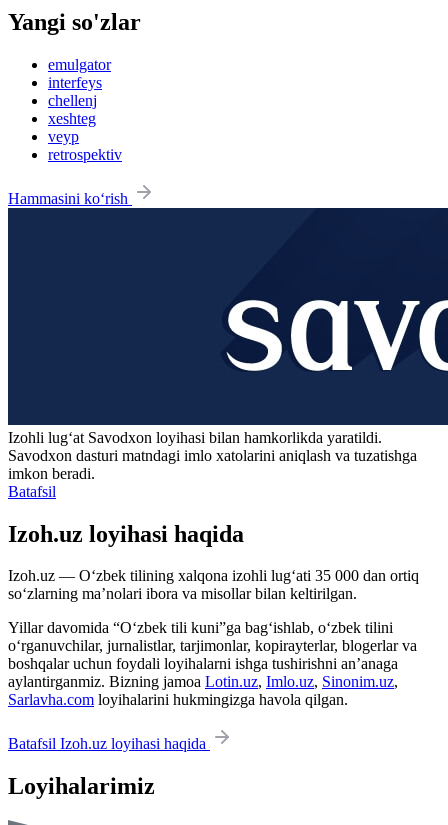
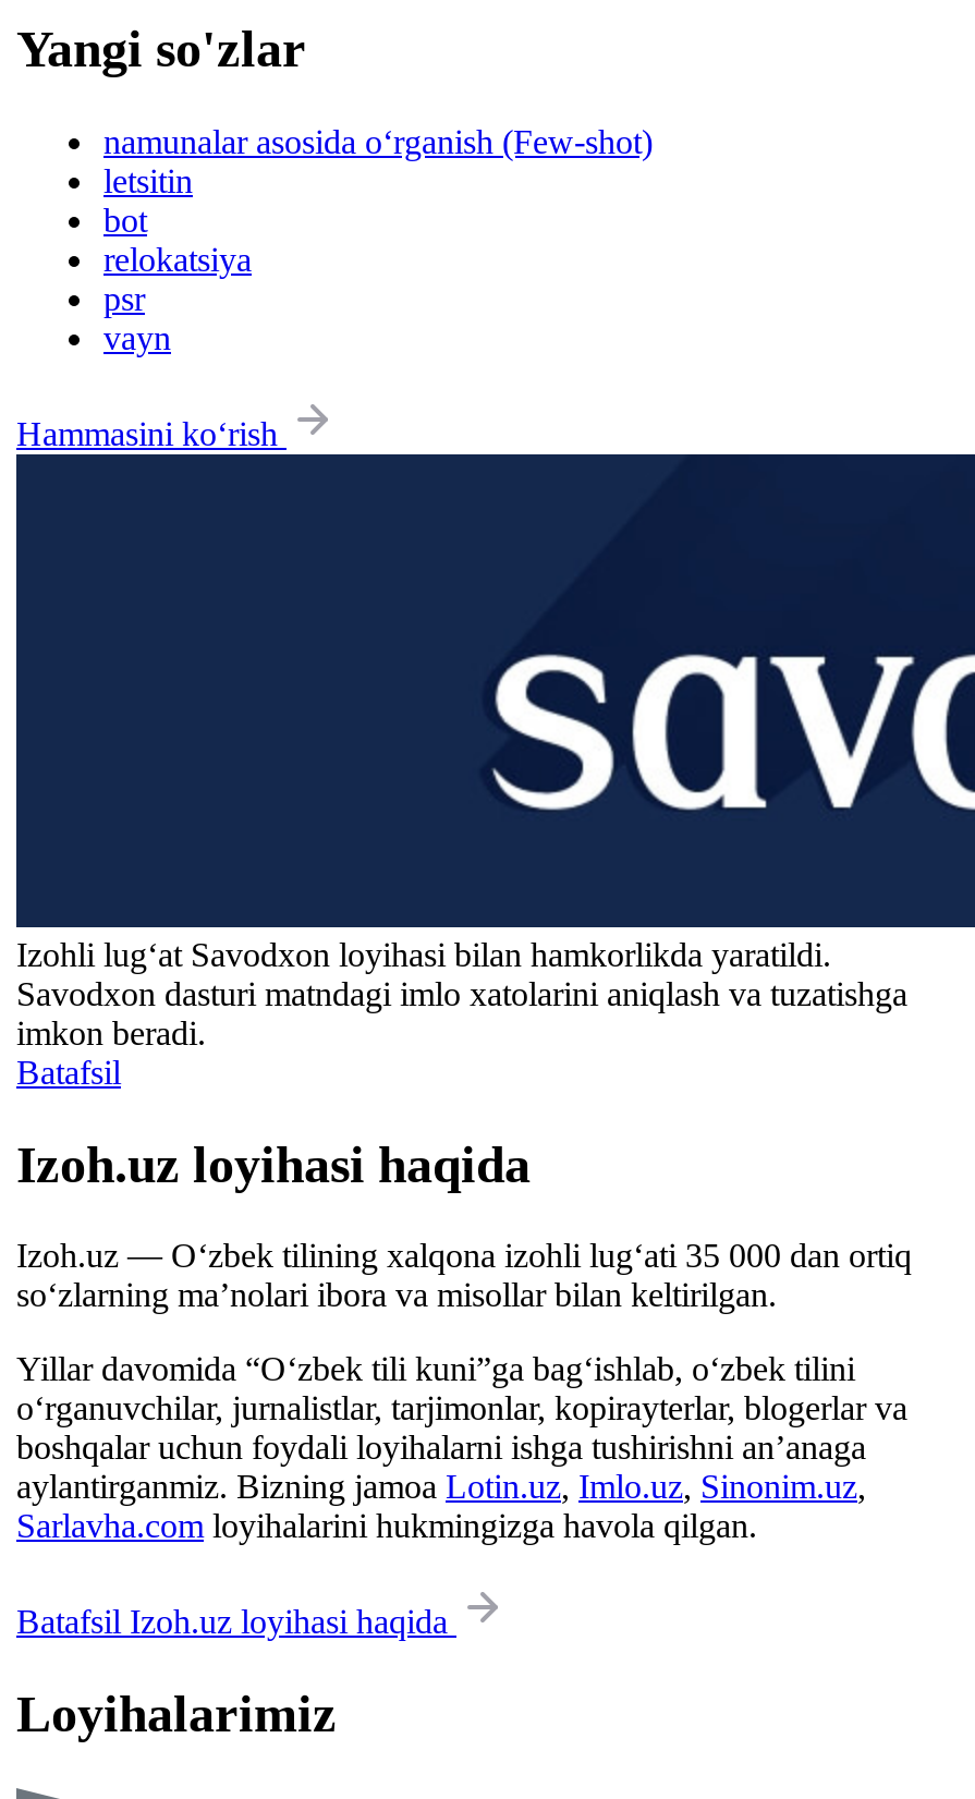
[48,56,122,163] emulgator | interfeys | chellenj | xeshteg | veyp | retrospektiv -> [103,122,653,355] namunalar asosida o‘rganish (Few-shot) | letsitin | bot | relokatsiya | psr | vayn

